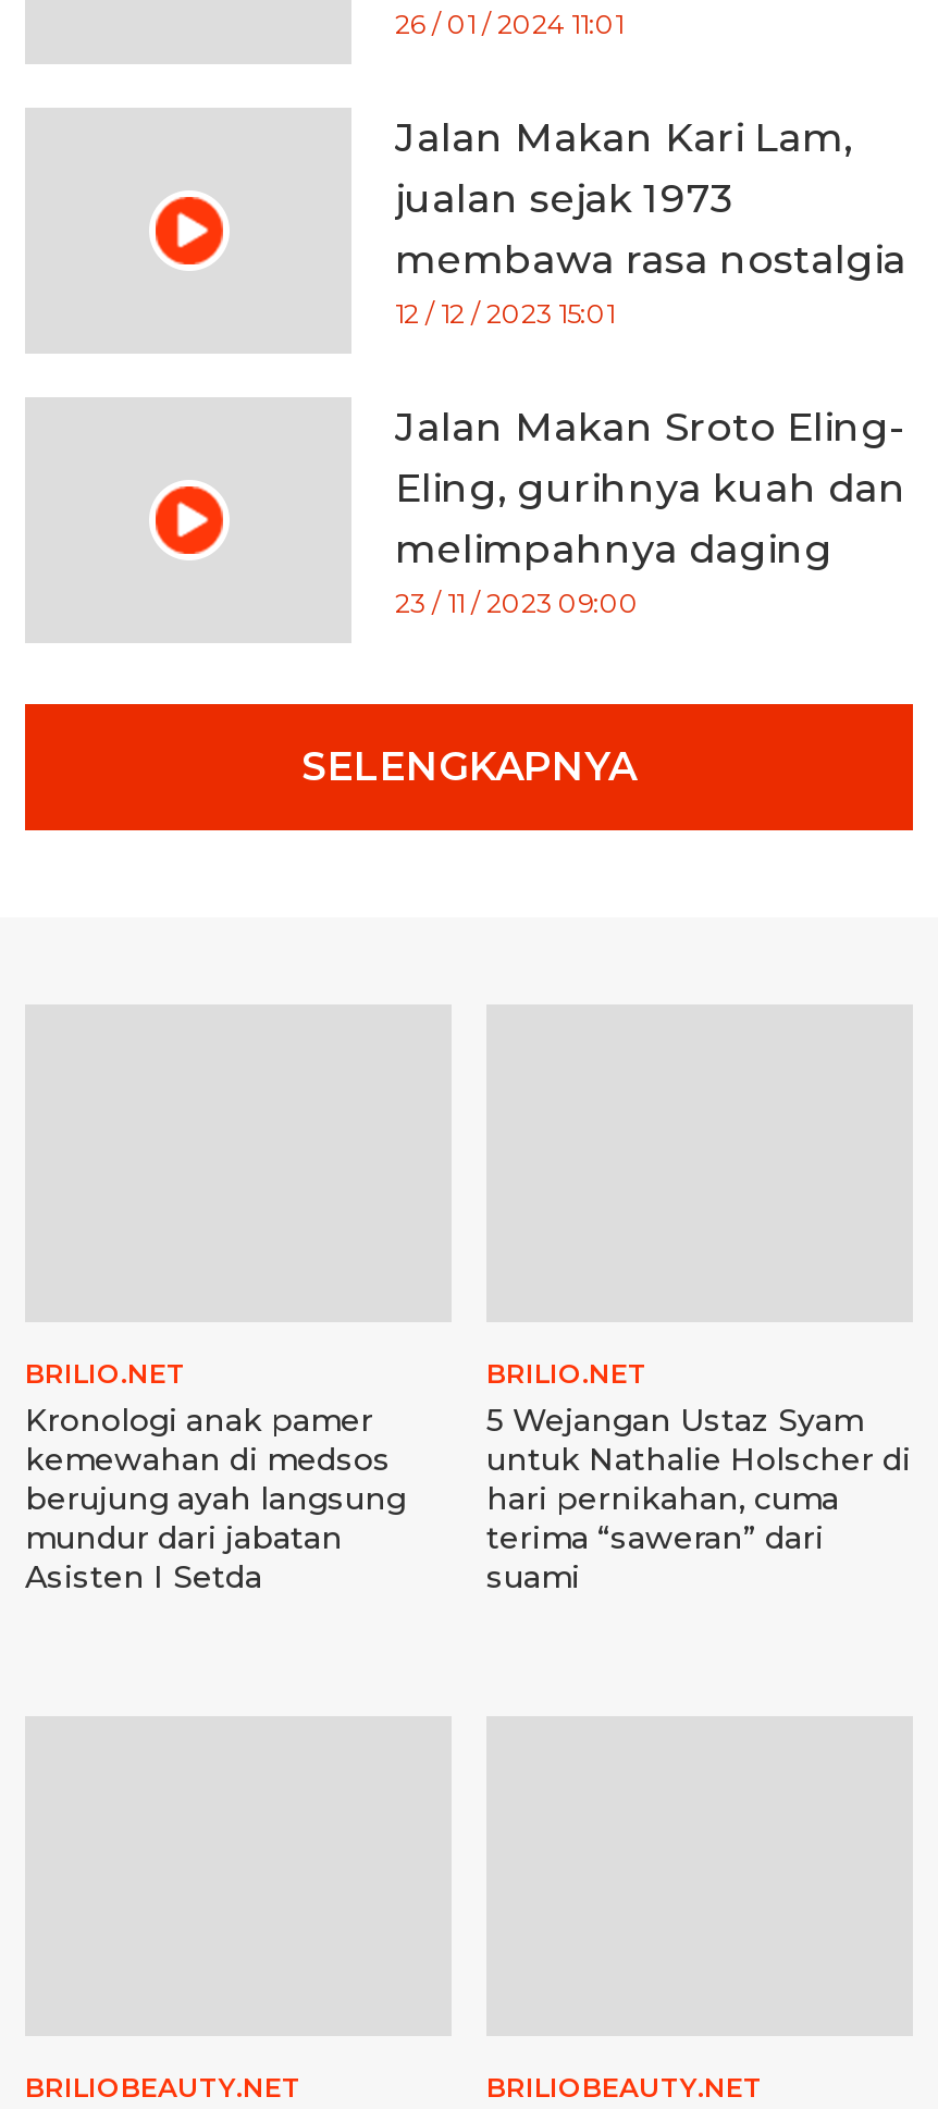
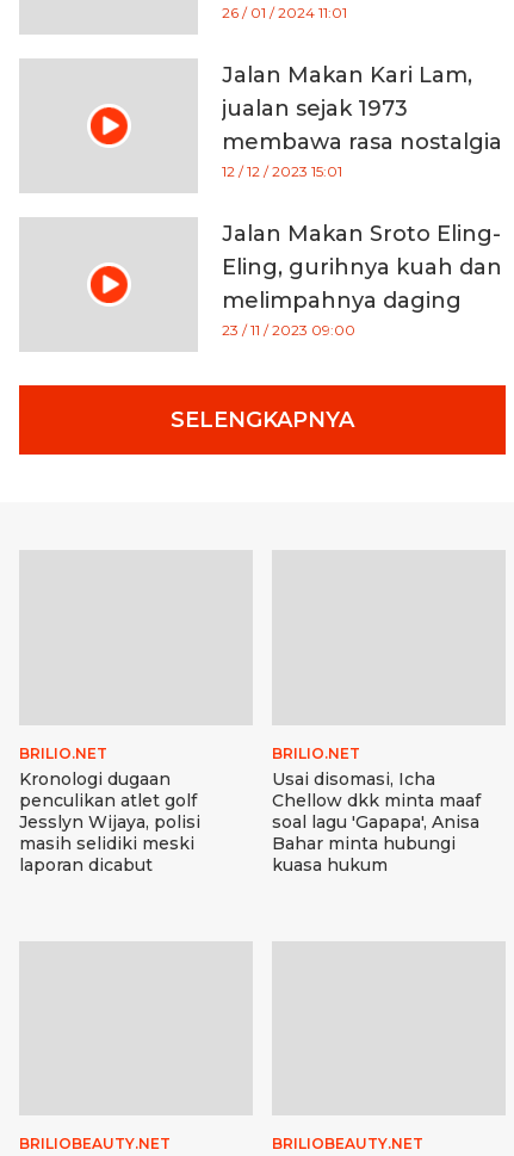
[25,1401,406,1597] Kronologi anak pamer | kemewahan di medsos | berujung ayah langsung | mundur dari jabatan | Asisten I Setda -> [19,768,200,875] Kronologi dugaan | penculikan atlet golf | Jesslyn Wijaya, polisi | masih selidiki meski | laporan dicabut
[486,1401,911,1597] 5 Wejangan Ustaz Syam | untuk Nathalie Holscher di | hari pernikahan, cuma | terima “saweran” dari | suami -> [272,768,481,875] Usai disomasi, Icha | Chellow dkk minta maaf | soal lagu 'Gapapa', Anisa | Bahar minta hubungi | kuasa hukum

